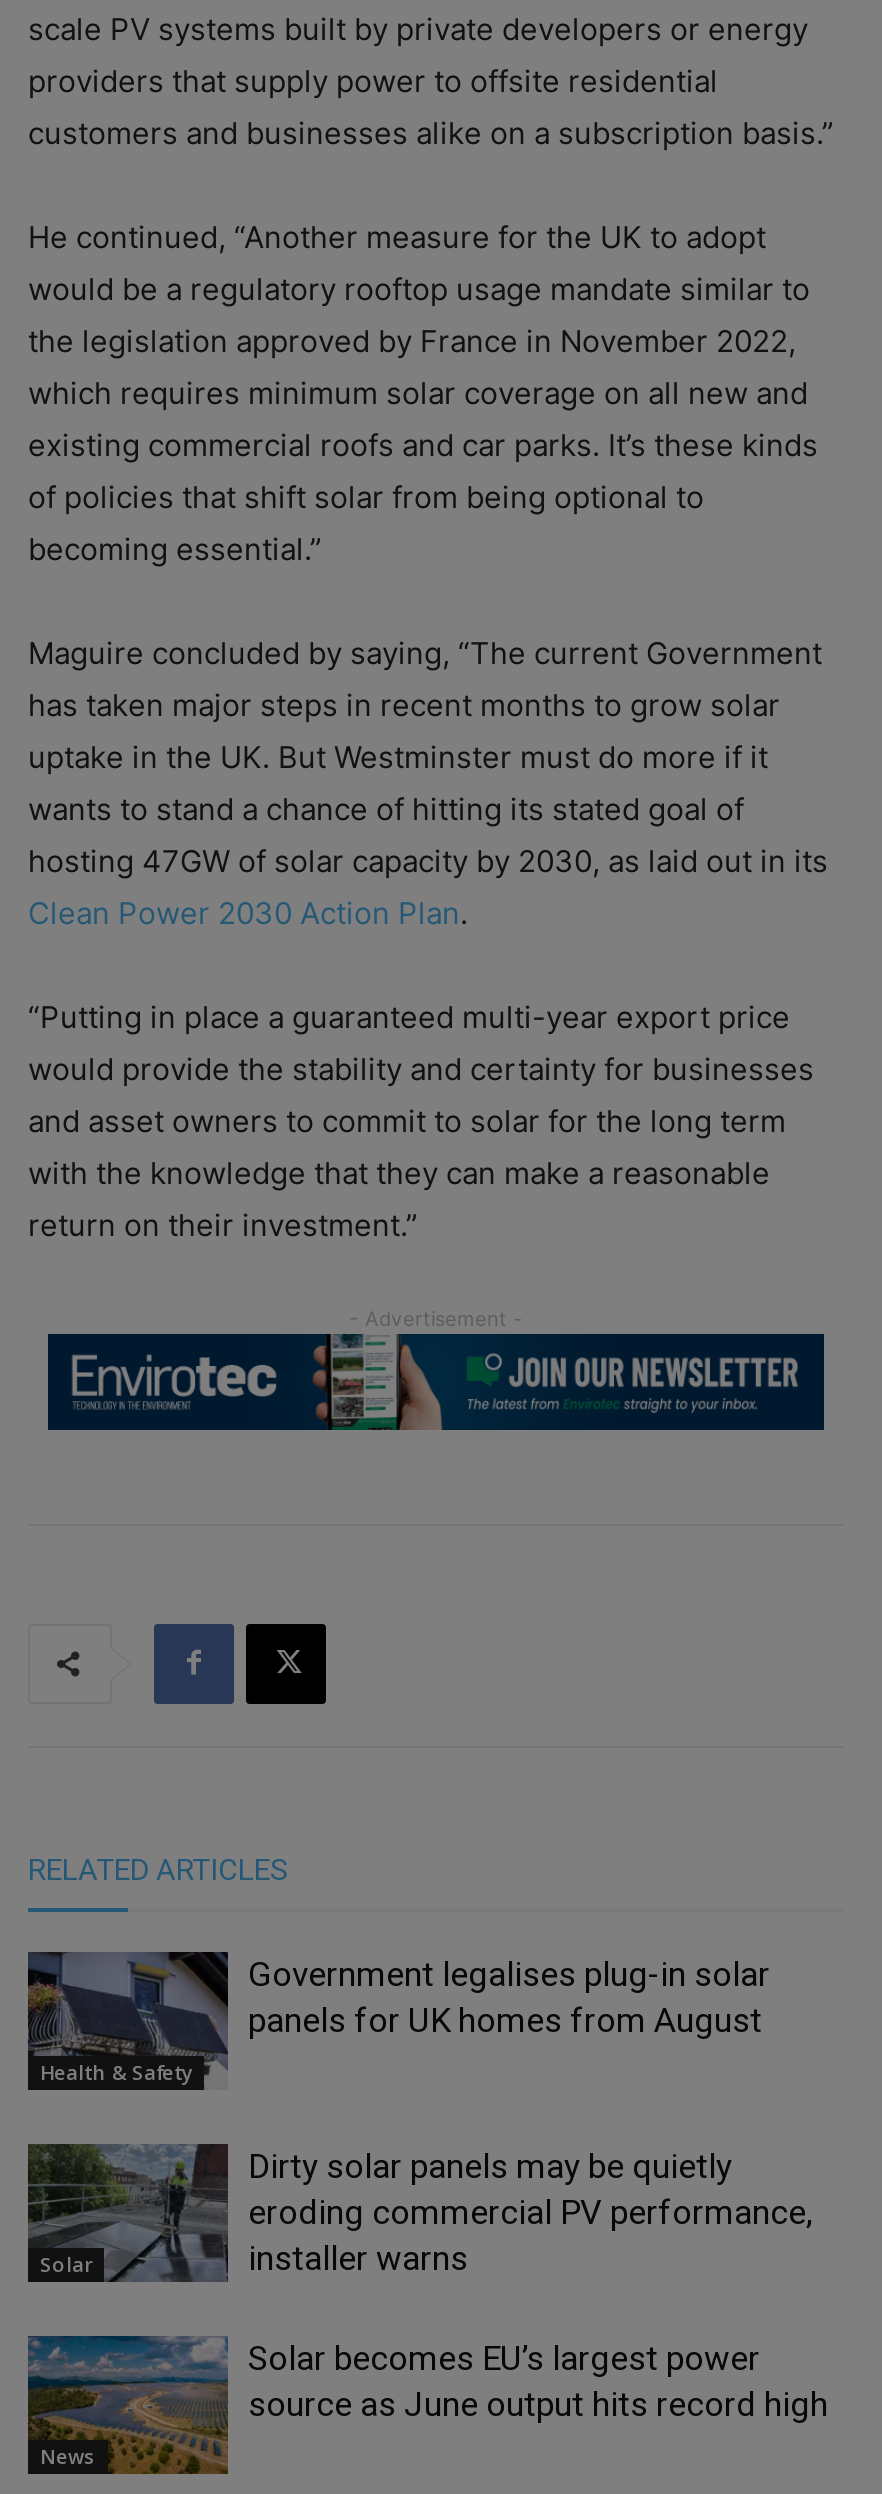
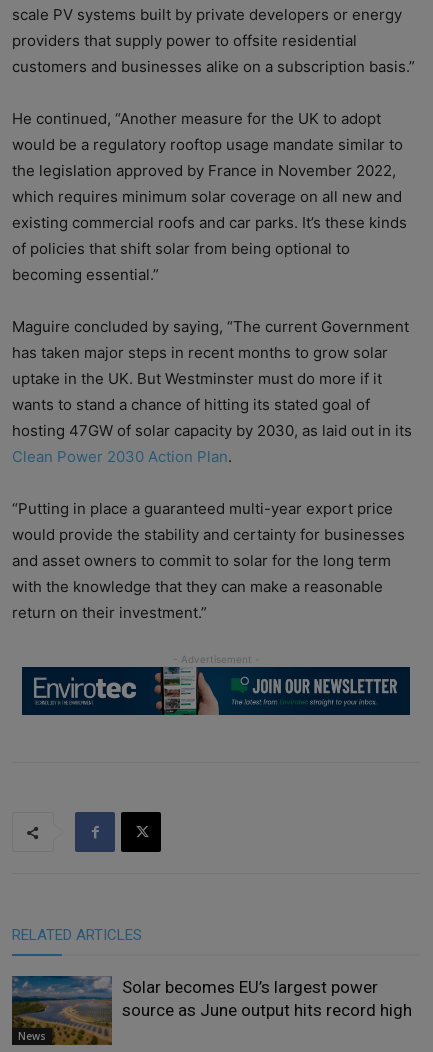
[26,1951,228,2087] [image] | Health & Safety -> none
[248,1954,770,2040] Government legalises plug-in solar | panels for UK homes from August -> none
[26,2141,220,2285] [image] | Solar -> none
[248,2146,812,2278] Dirty solar panels may be quietly | eroding commercial PV performance, | installer warns -> none

